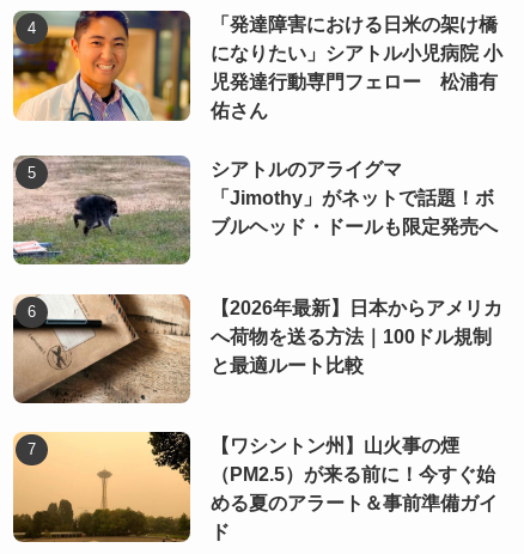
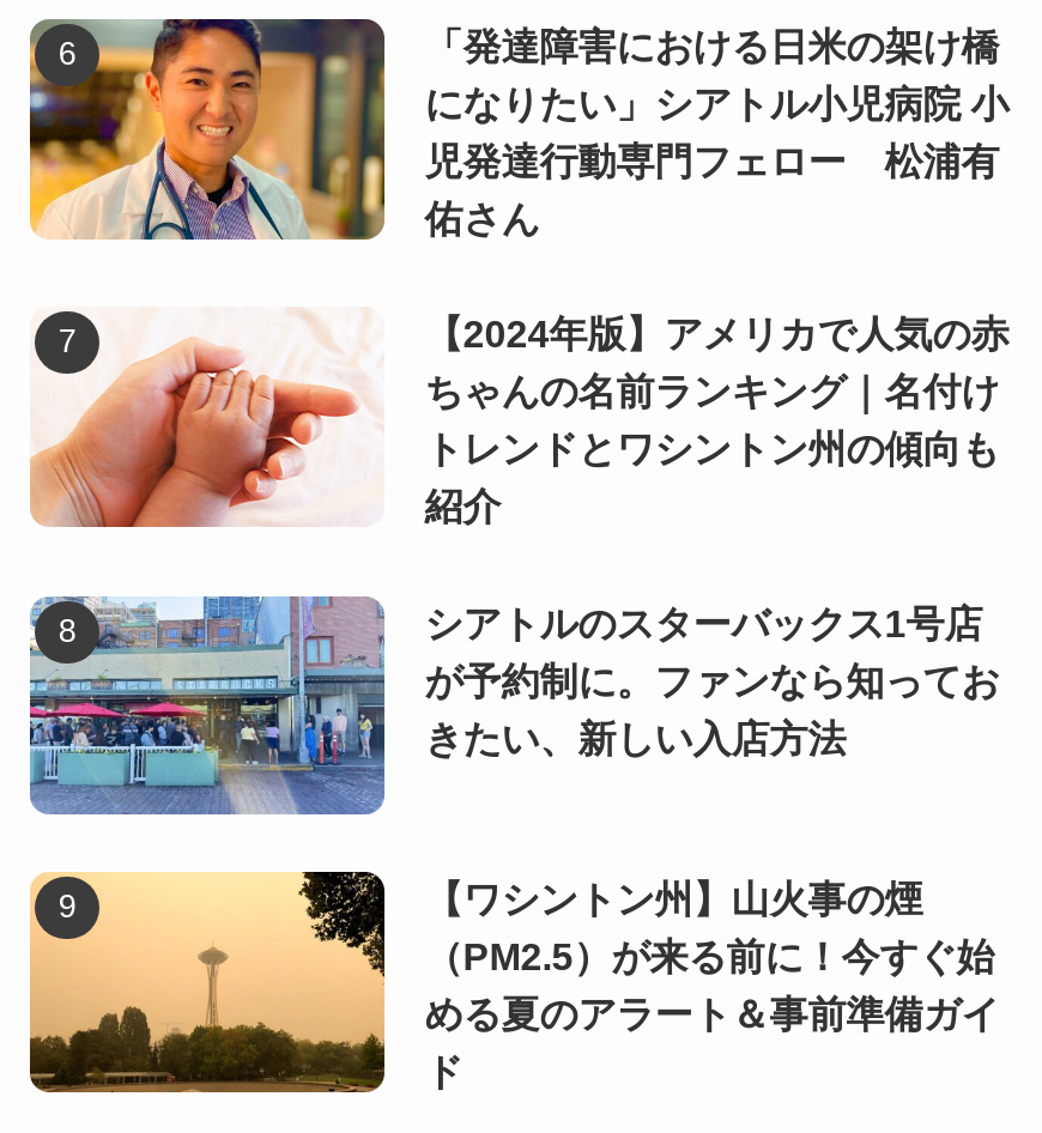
[12,154,497,266] [image] | シアトルのアライグマ | 「Jimothy」がネットで話題！ボ | ブルヘッド・ドールも限定発売へ -> [30,311,1009,528] [image] | 【2024年版】アメリカで人気の赤 | ちゃんの名前ランキング｜名付け | トレンドとワシントン州の傾向も | 紹介
[12,293,502,404] [image] | 【2026年最新】日本からアメリカ | へ荷物を送る方法｜100ドル規制 | と最適ルート比較 -> [28,594,1000,817] [image] | シアトルのスターバックス1号店 | が予約制に。ファンなら知ってお | きたい、新しい入店方法

